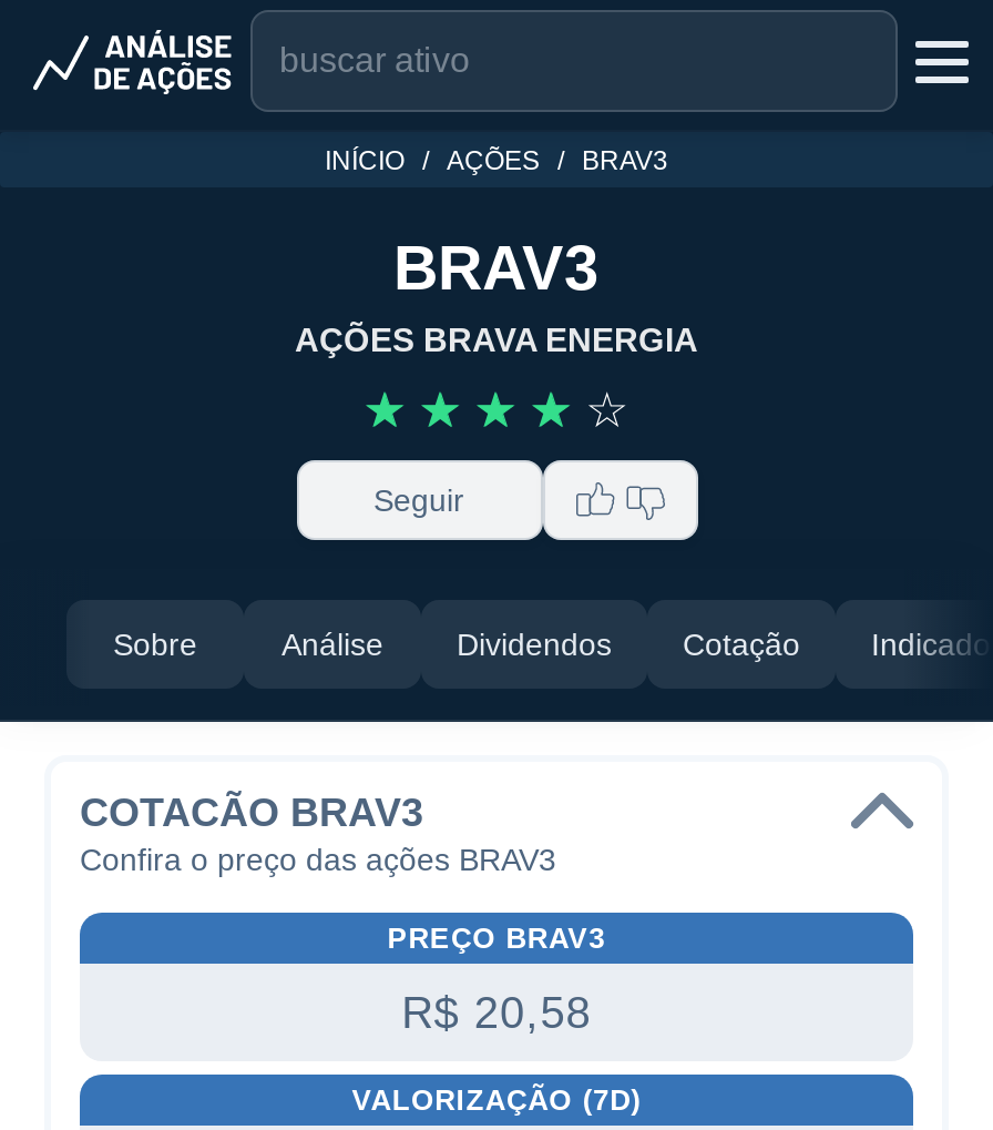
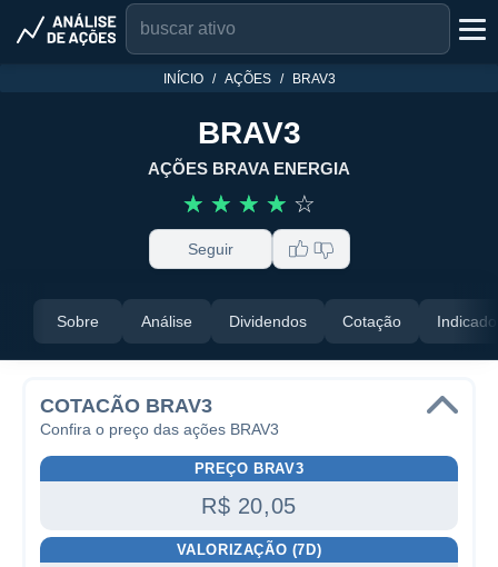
[401,988,592,1037] R$ 20,58 -> [201,494,297,518] R$ 20,05

